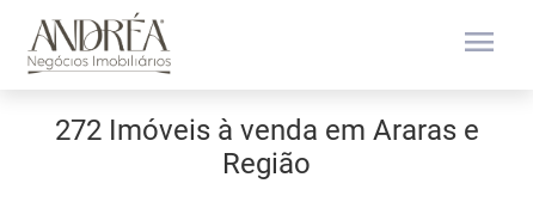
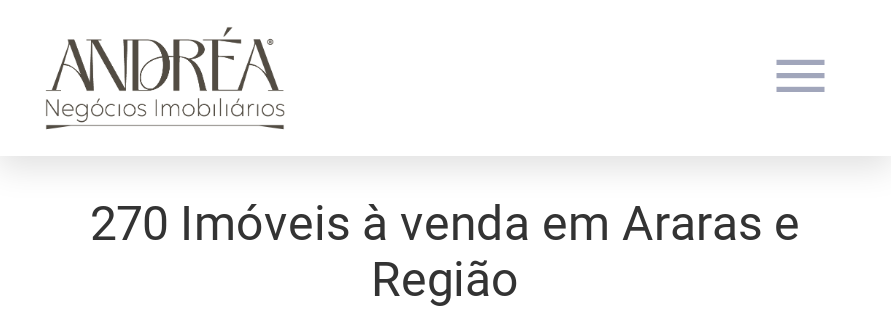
[54,114,479,147] 272 Imóveis à venda em Araras e -> [90,196,800,252] 270 Imóveis à venda em Araras e

